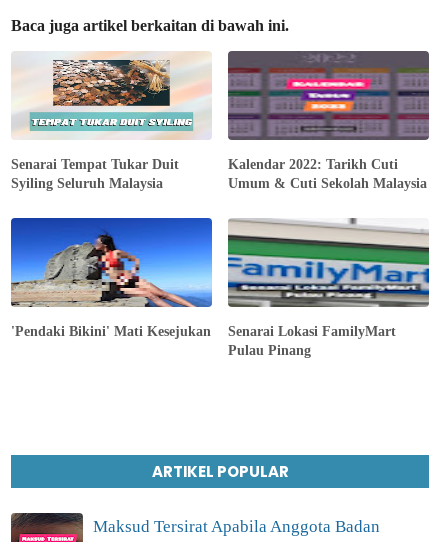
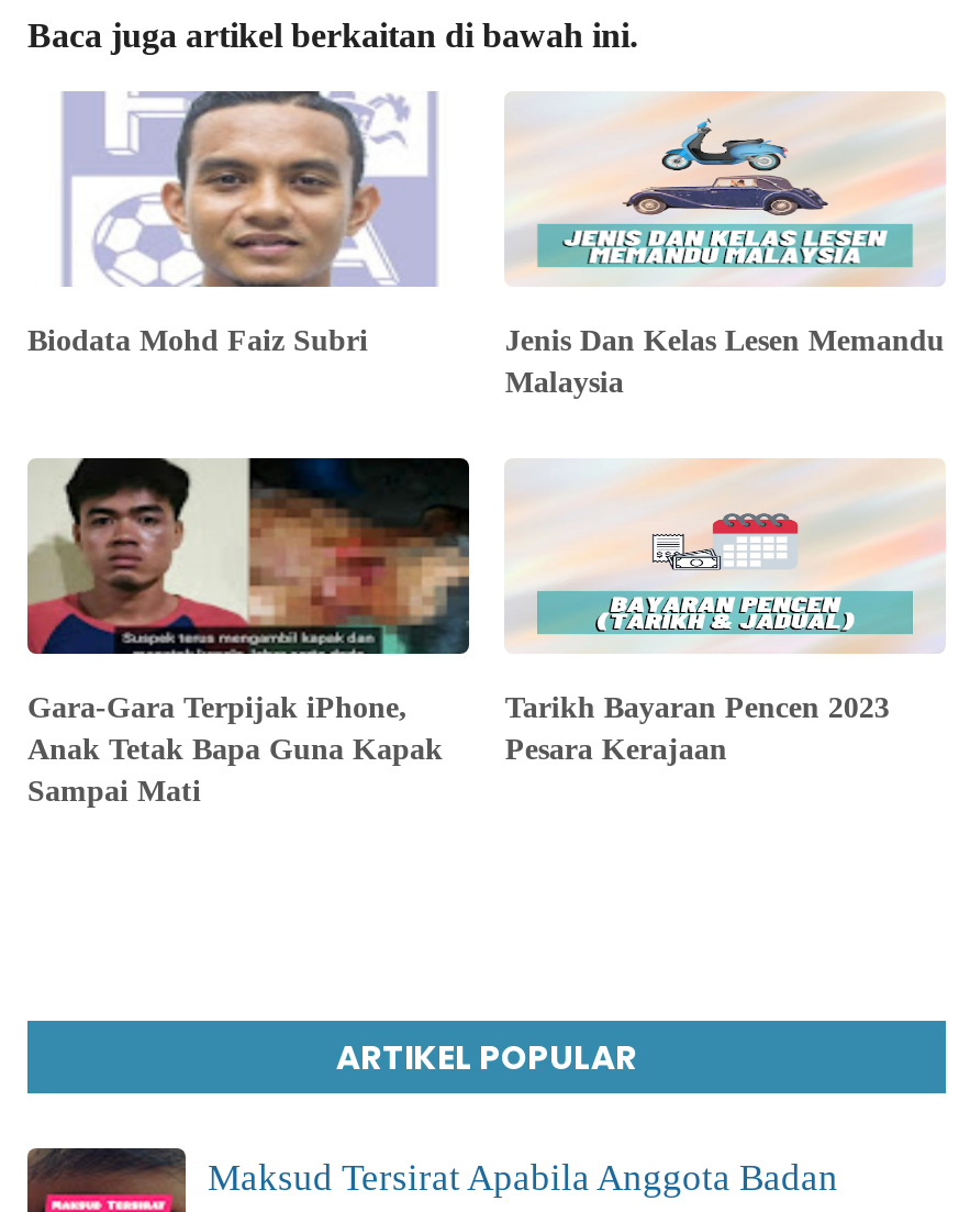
[11,51,212,191] [image] | Senarai Tempat Tukar Duit | Syiling Seluruh Malaysia -> [27,89,944,398] [image] | Biodata Mohd Faiz Subri | Jenis Dan Kelas Lesen Memandu | Malaysia
[227,50,430,130] [image] -> [504,91,946,287] [image]
[228,157,427,191] Kalendar 2022: Tarikh Cuti | Umum & Cuti Sekolah Malaysia -> [27,691,443,807] Gara-Gara Terpijak iPhone, | Anak Tetak Bapa Guna Kapak | Sampai Mati
[10,217,396,358] [image] | 'Pendaki Bikini' Mati Kesejukan | Senarai Lokasi FamilyMart | Pulau Pinang -> [25,456,889,765] [image] | Tarikh Bayaran Pencen 2023 | Pesara Kerajaan
[227,218,430,307] [image] -> [504,458,946,654] [image]

